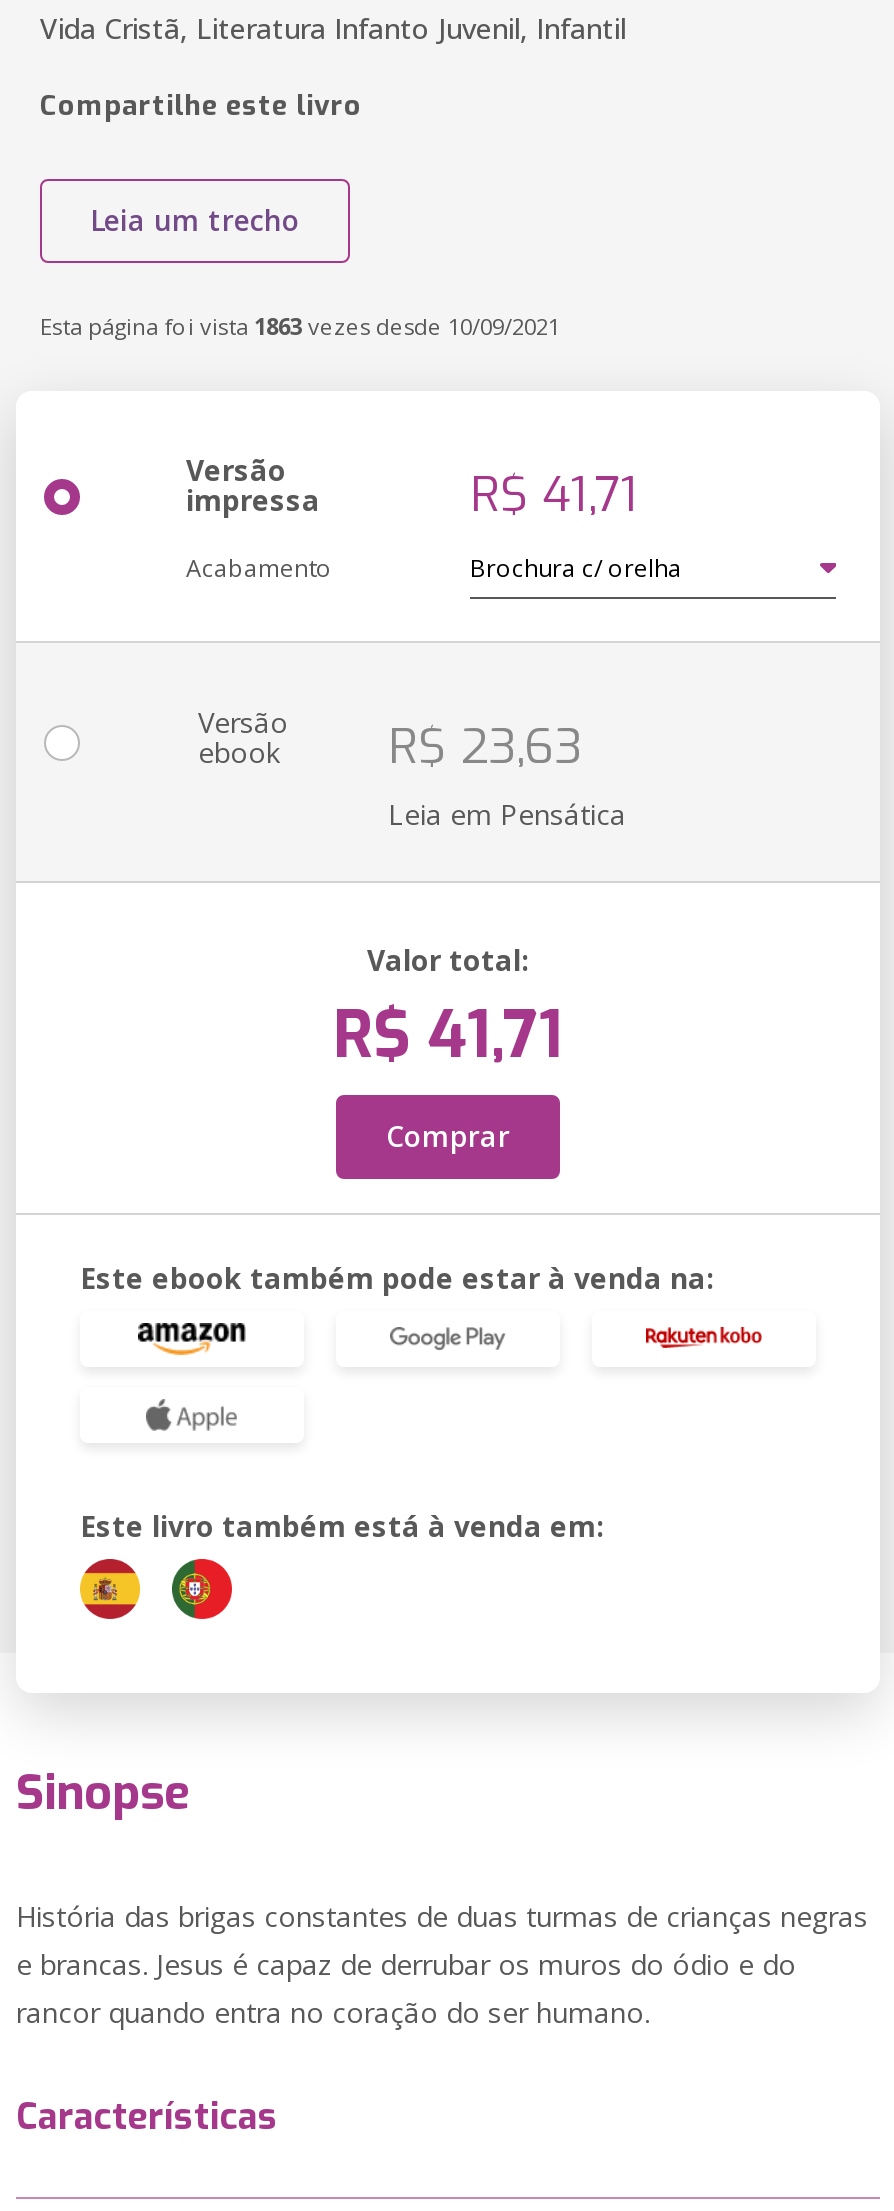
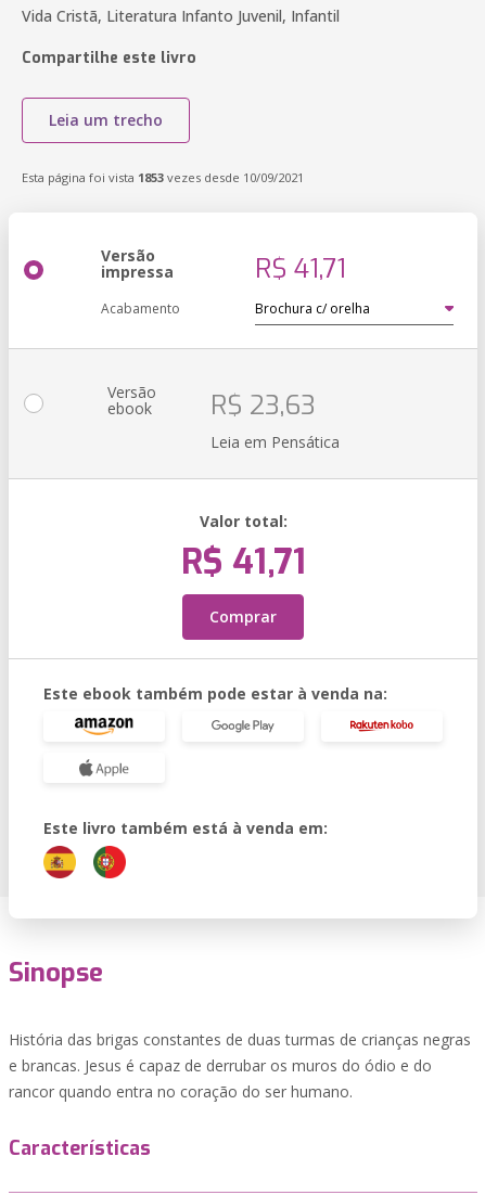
[40,311,560,341] Esta página foi vista 1863 vezes desde 10/09/2021 -> [22,169,304,185] Esta página foi vista 1853 vezes desde 10/09/2021

